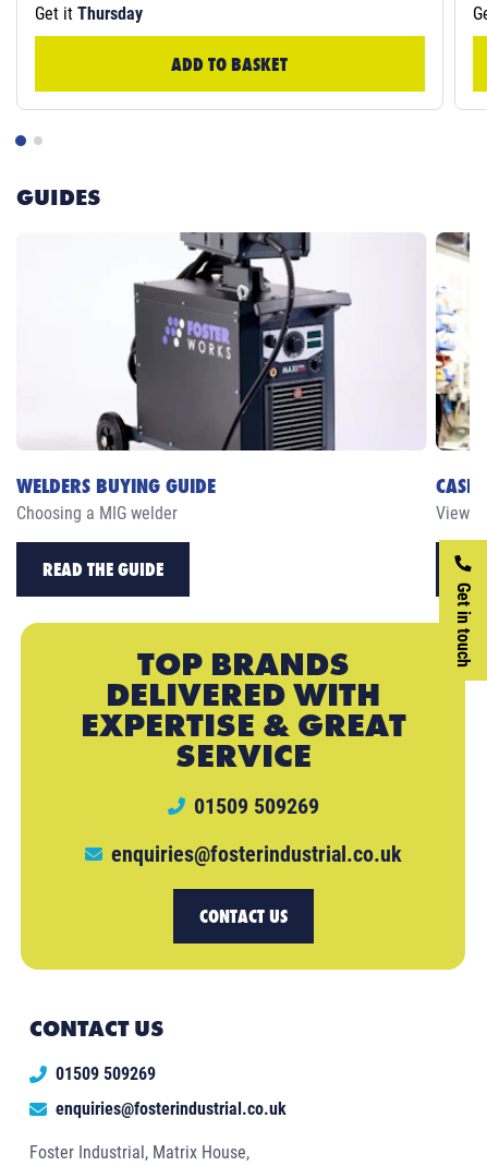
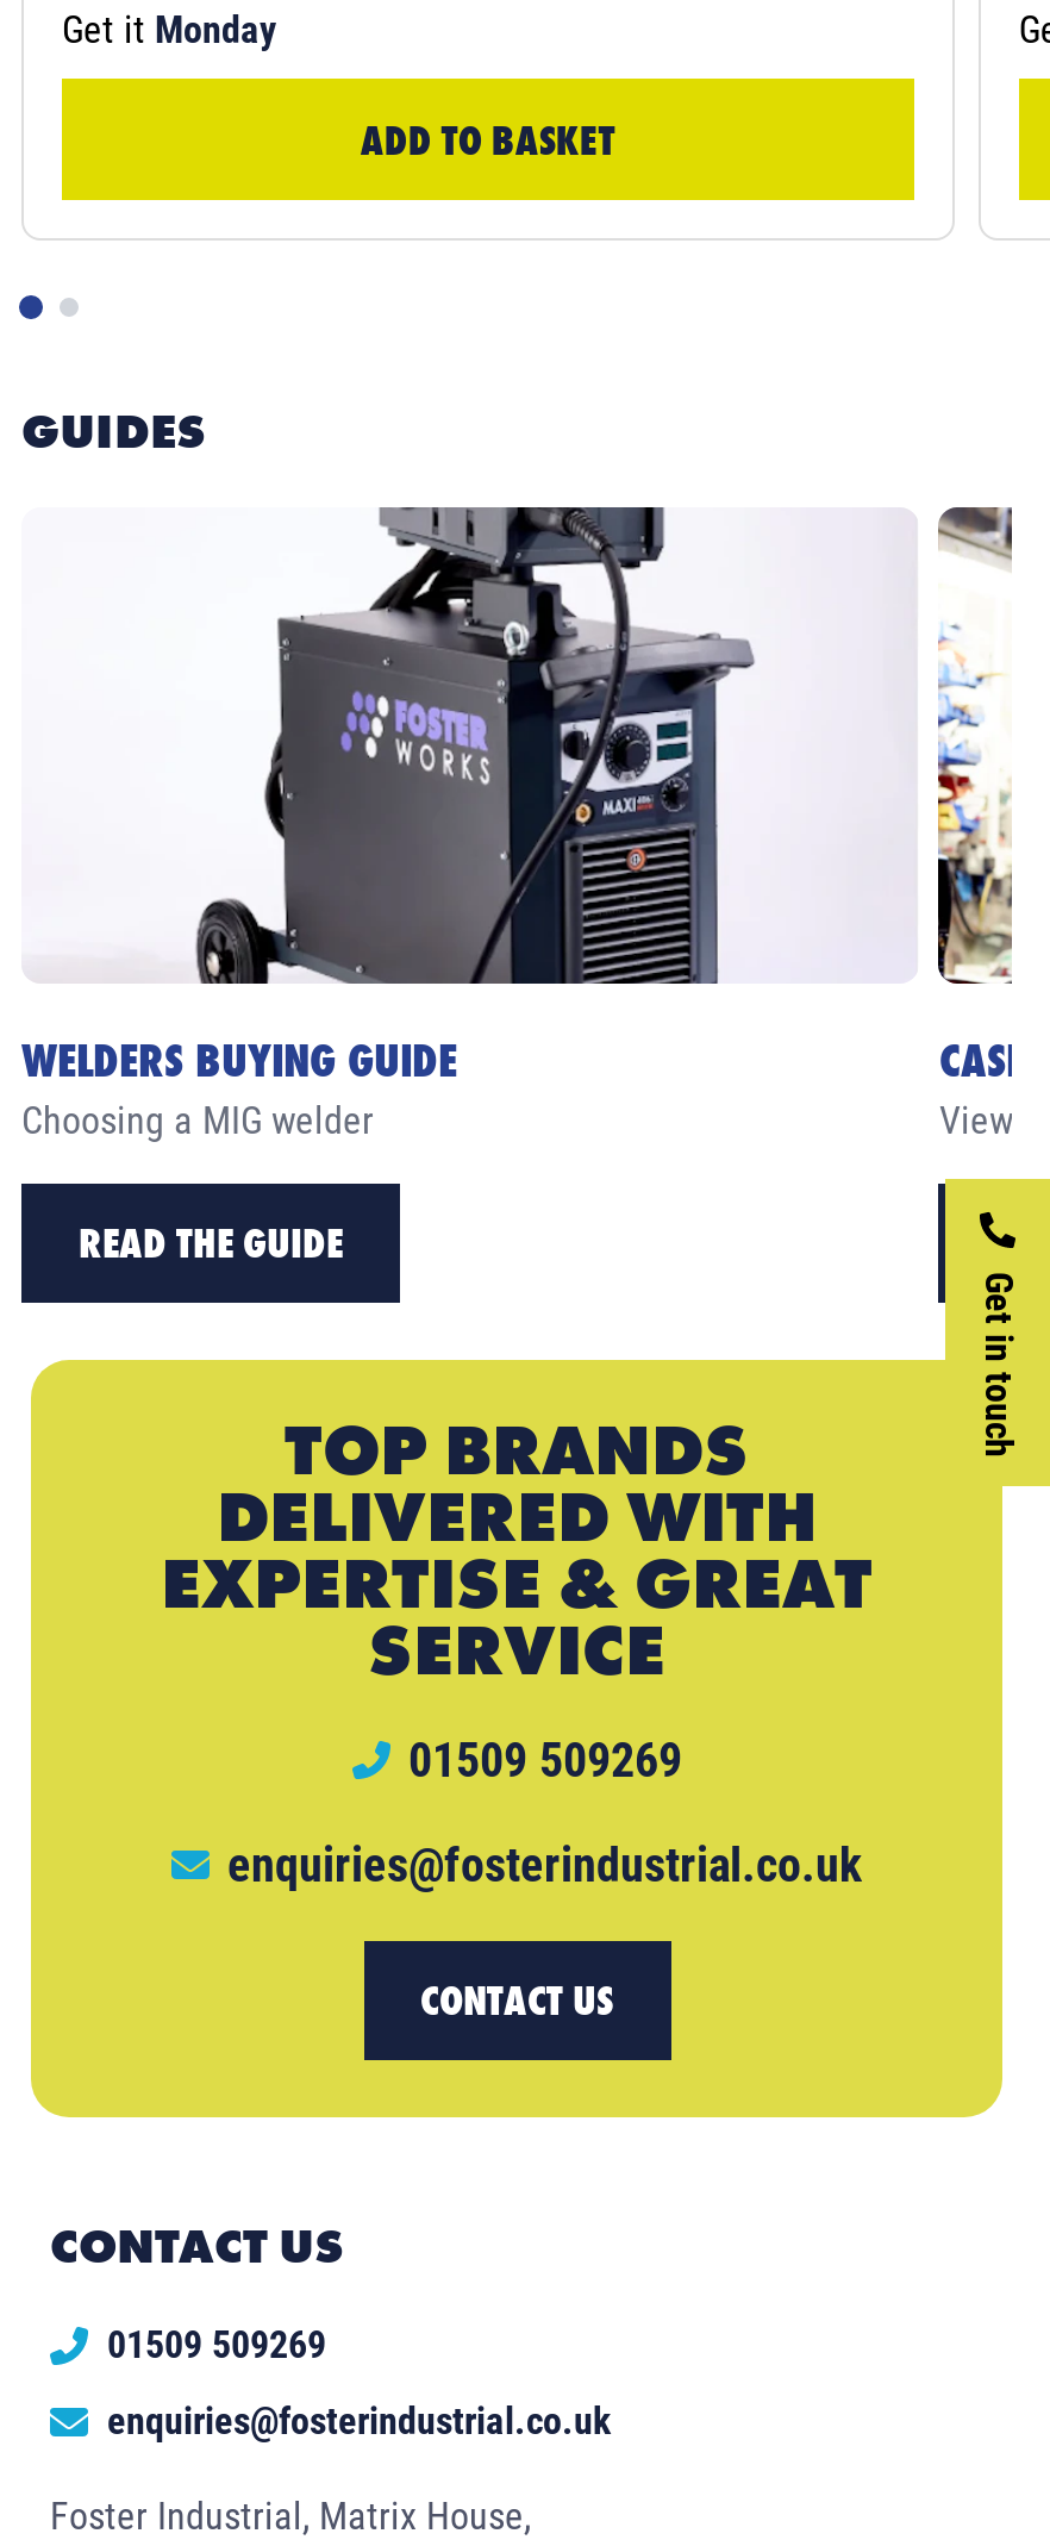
[35,3,143,24] Get it Thursday -> [62,7,276,52] Get it Monday

